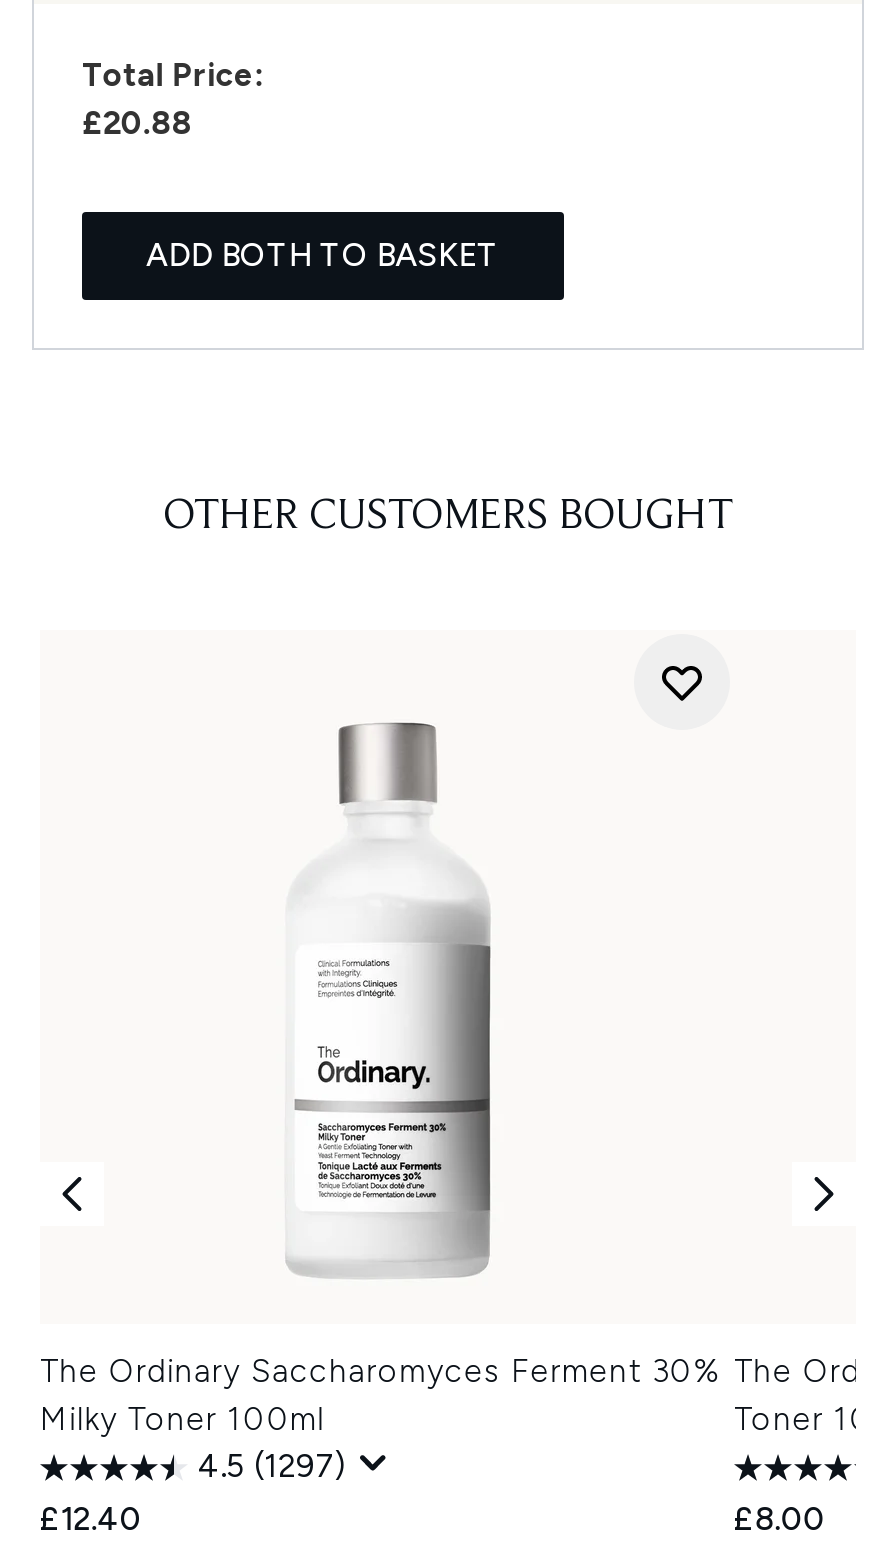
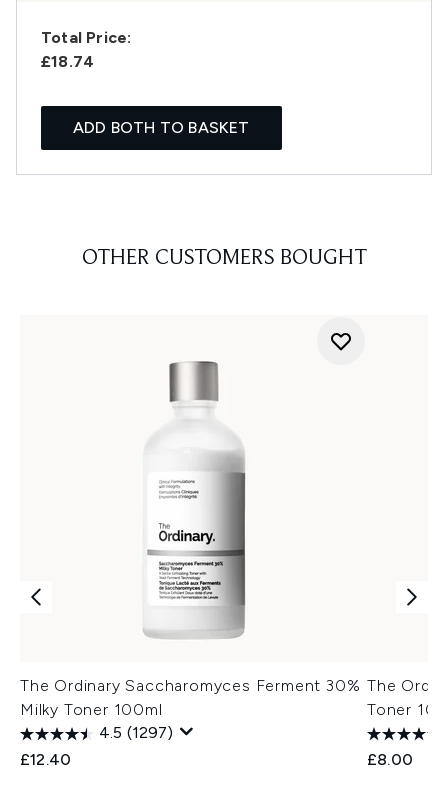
[82,104,192,142] £20.88 -> [41,52,94,71] £18.74

